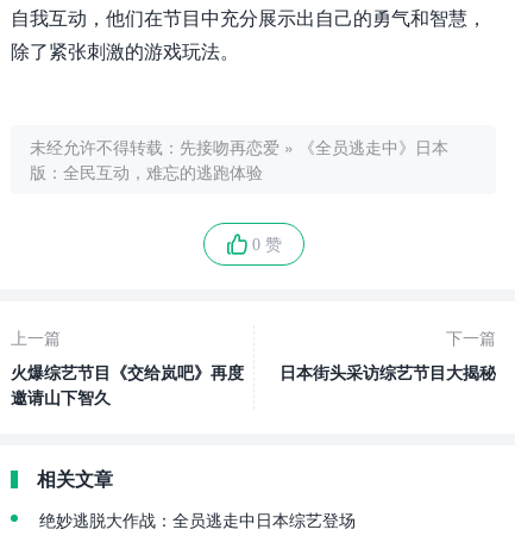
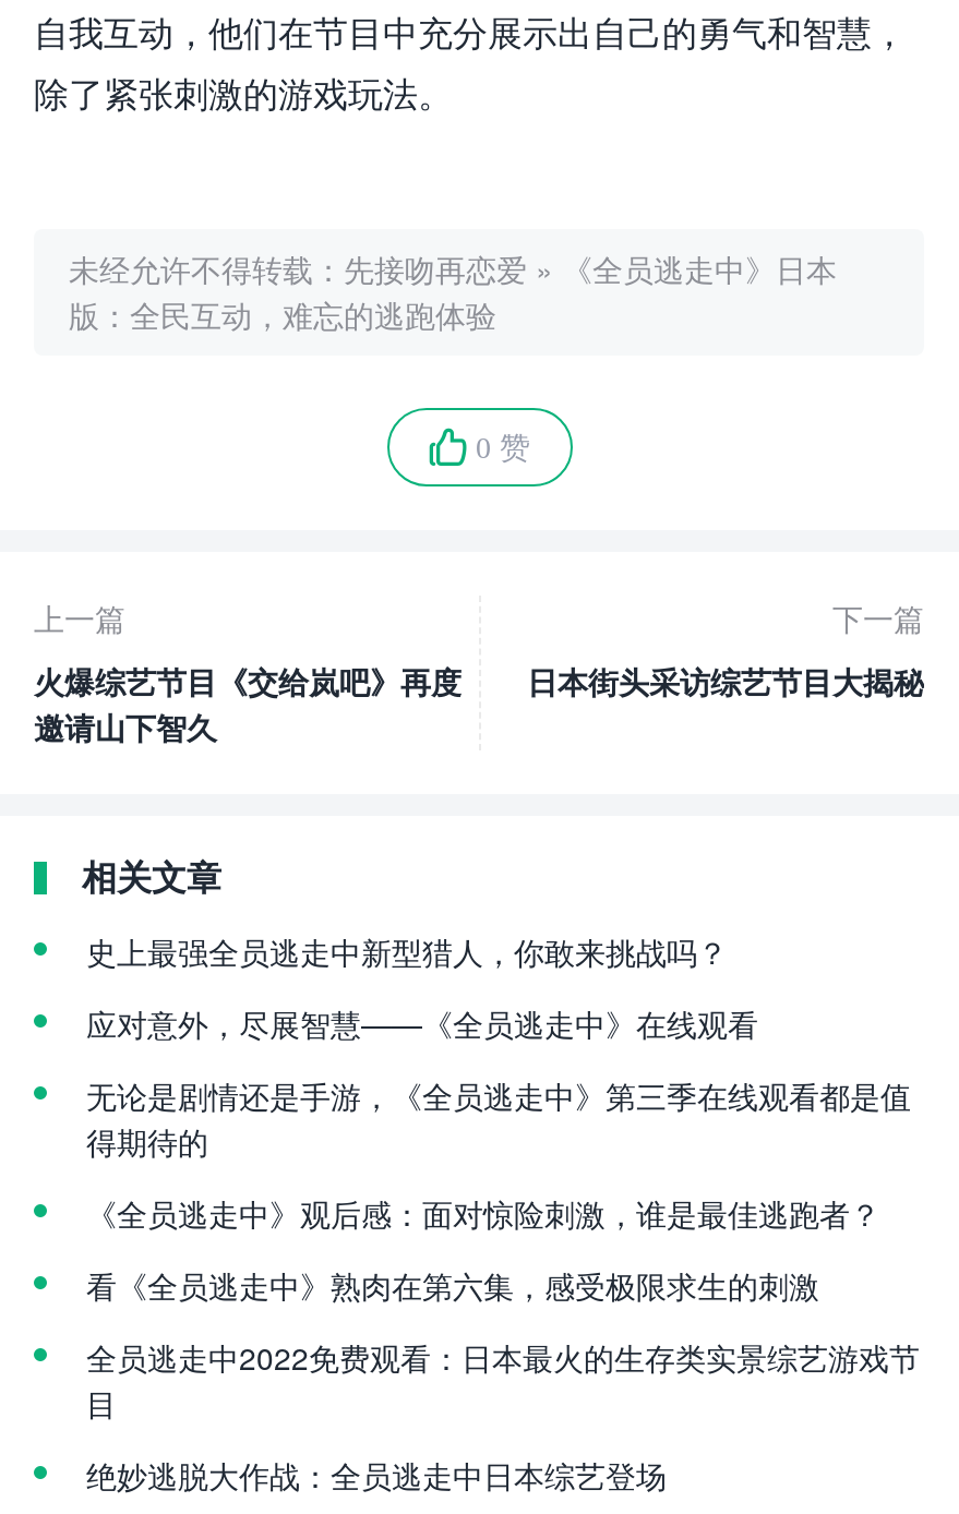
none -> [86,930,920,1425] 史上最强全员逃走中新型猎人，你敢来挑战吗？ | 应对意外，尽展智慧——《全员逃走中》在线观看 | 无论是剧情还是手游，《全员逃走中》第三季在线观看都是值 | 得期待的 | 《全员逃走中》观后感：面对惊险刺激，谁是最佳逃跑者？ | 看《全员逃走中》熟肉在第六集，感受极限求生的刺激 | 全员逃走中2022免费观看：日本最火的生存类实景综艺游戏节 | 目

